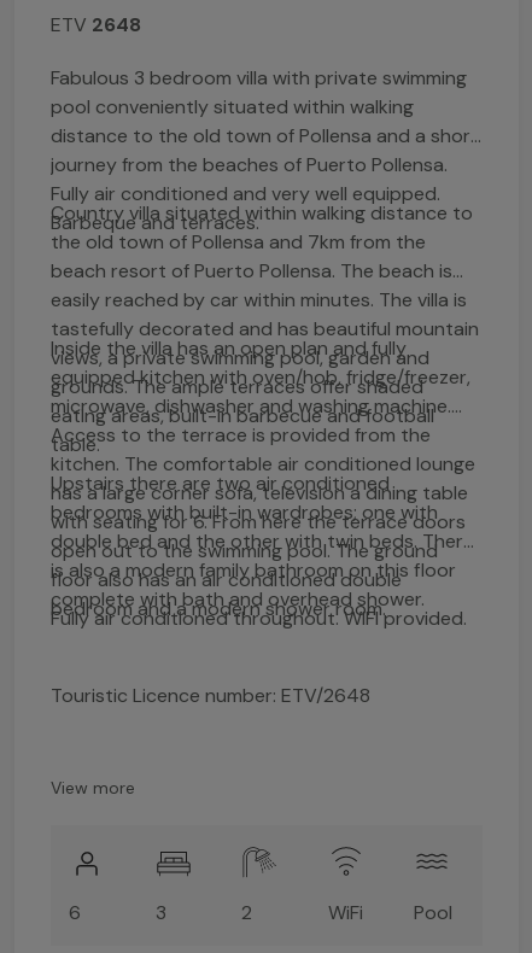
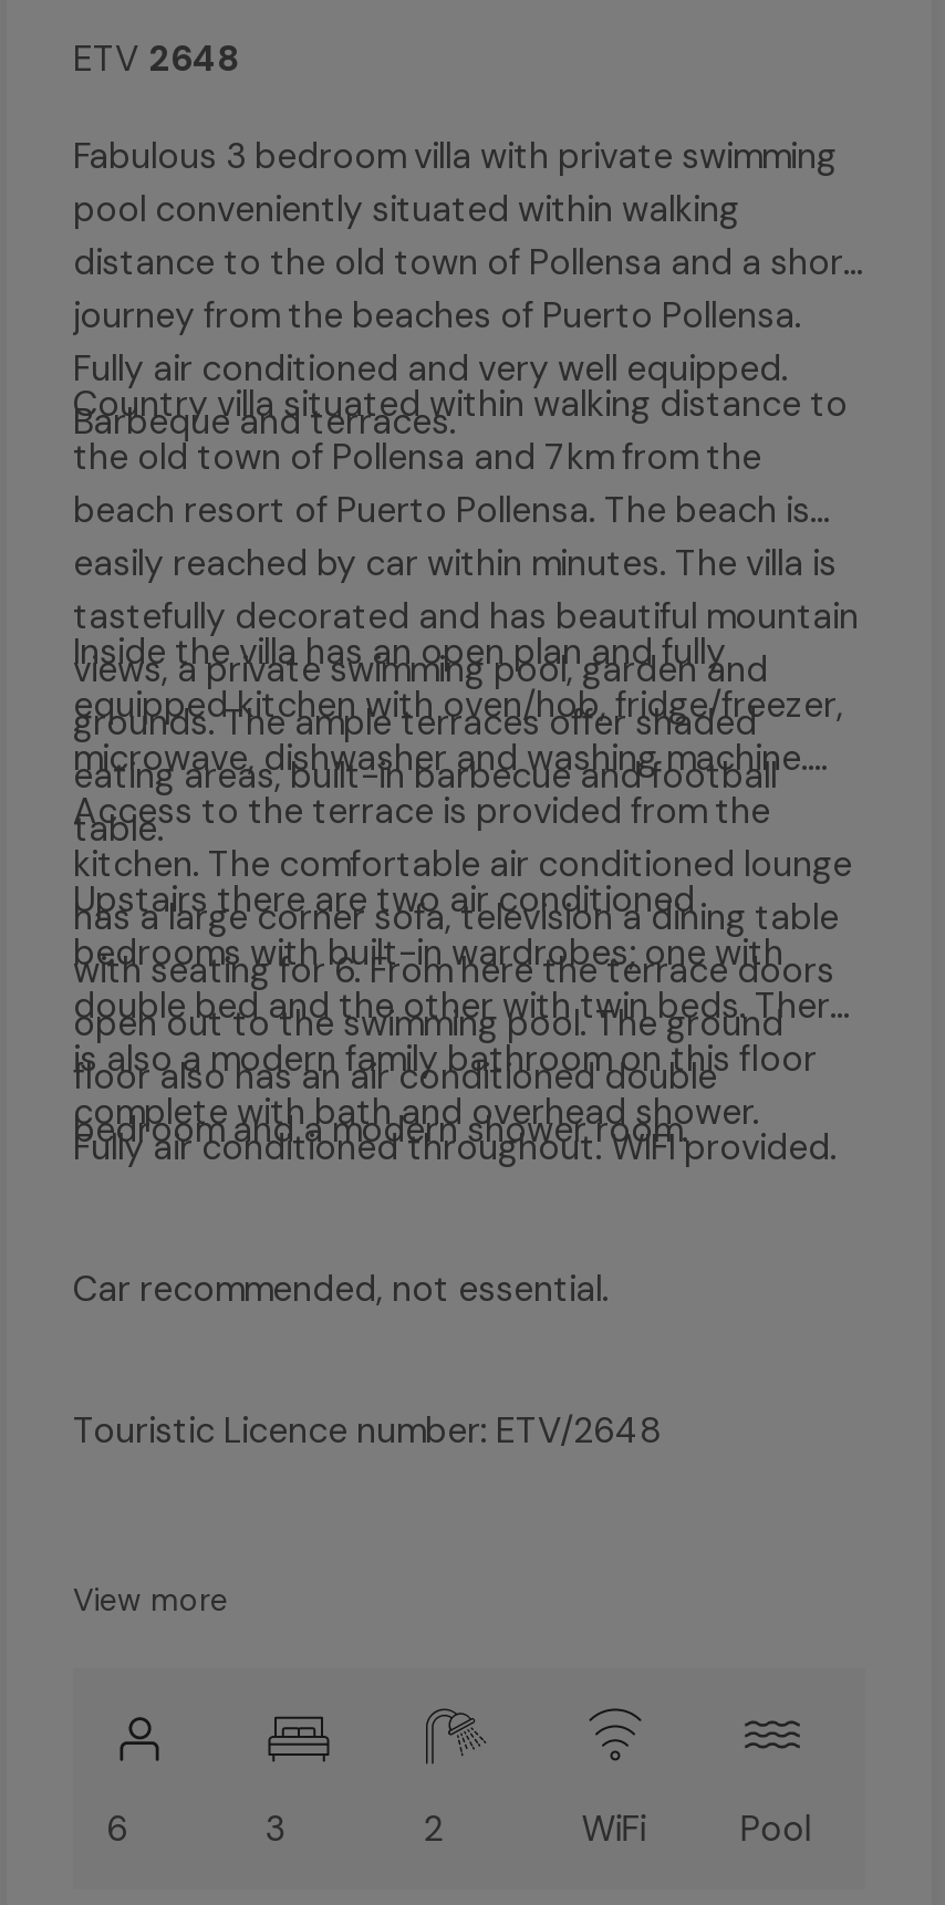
none -> [73,1266,609,1312] Car recommended, not essential.

